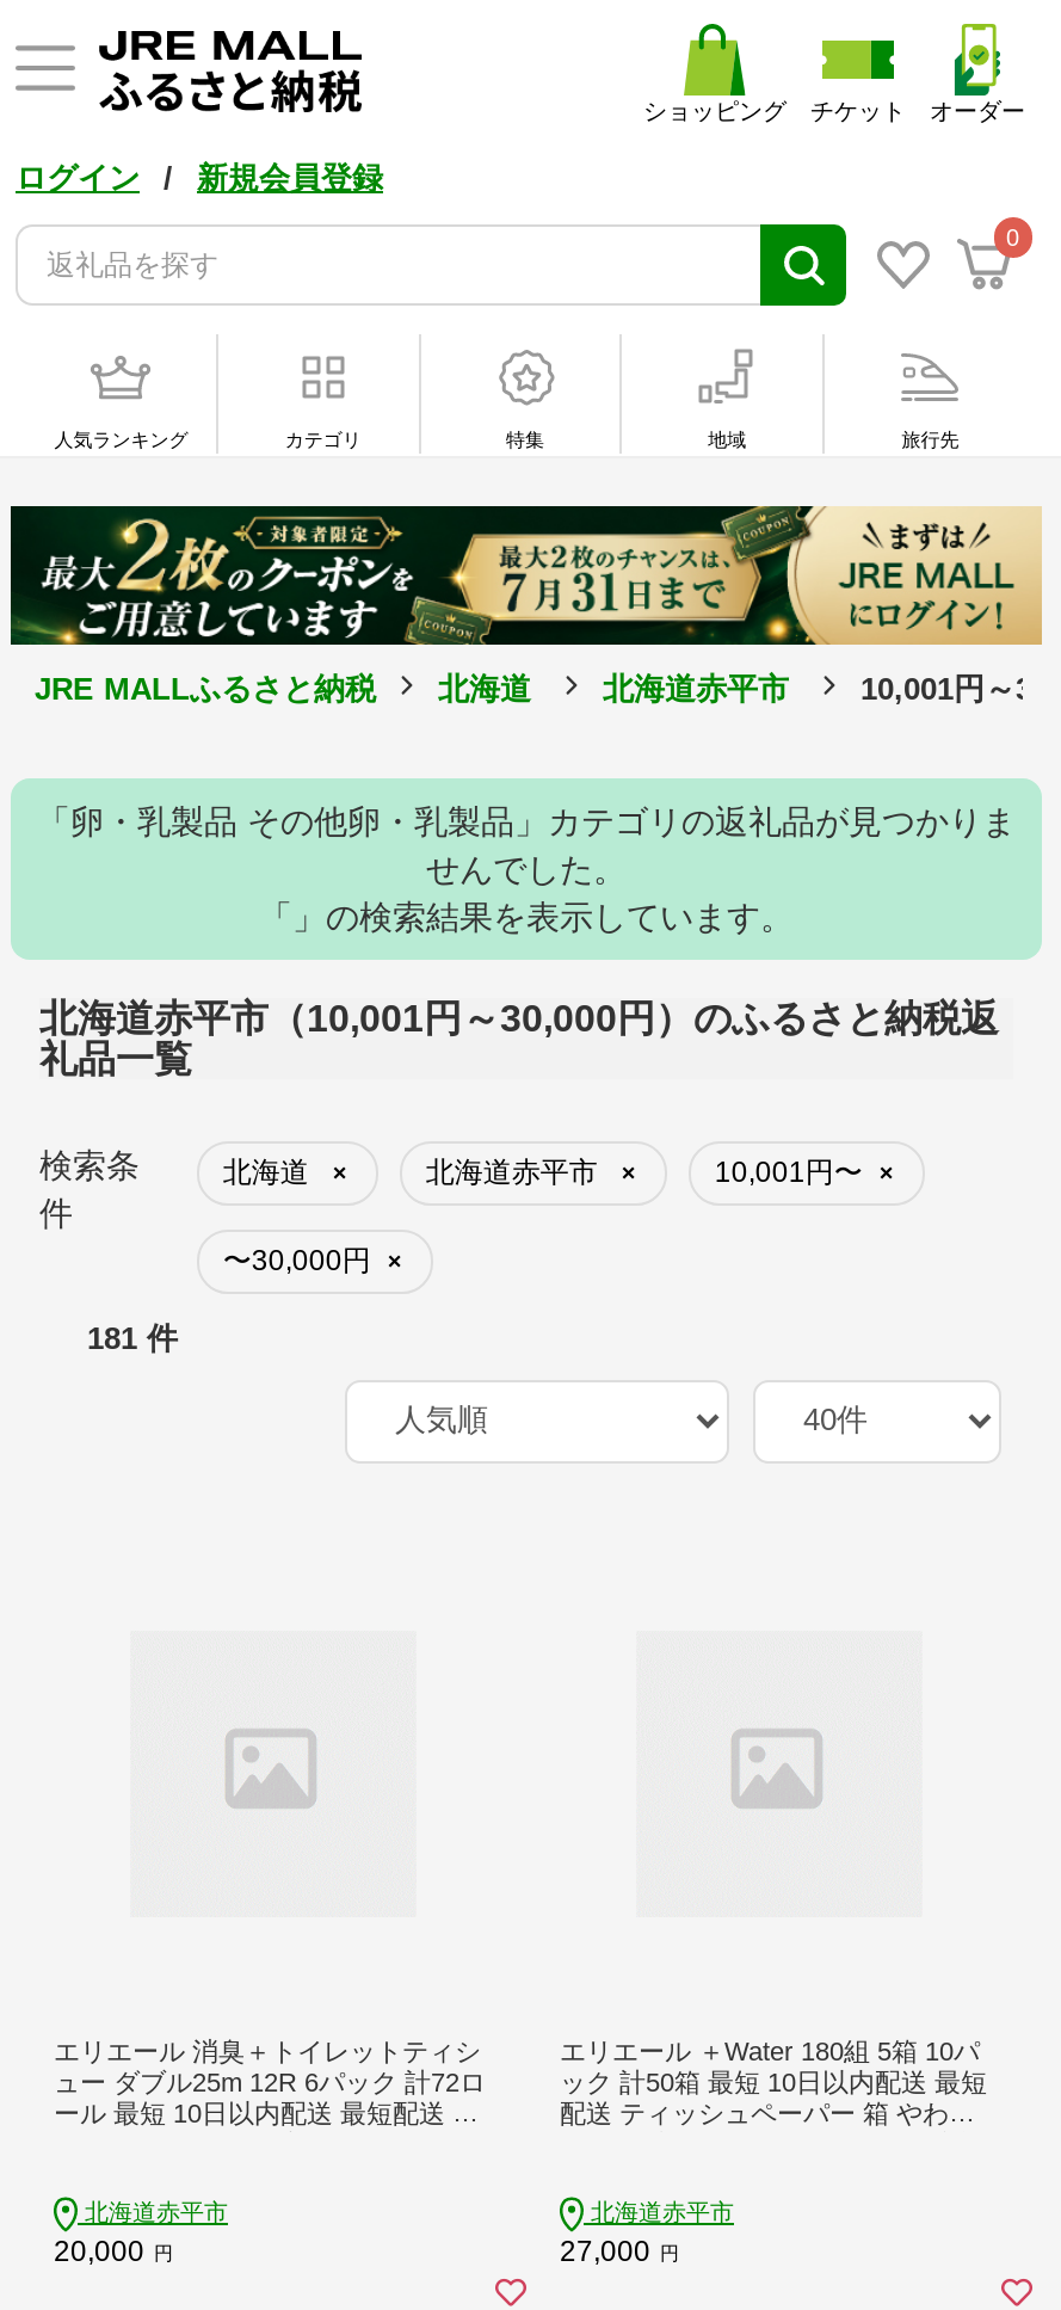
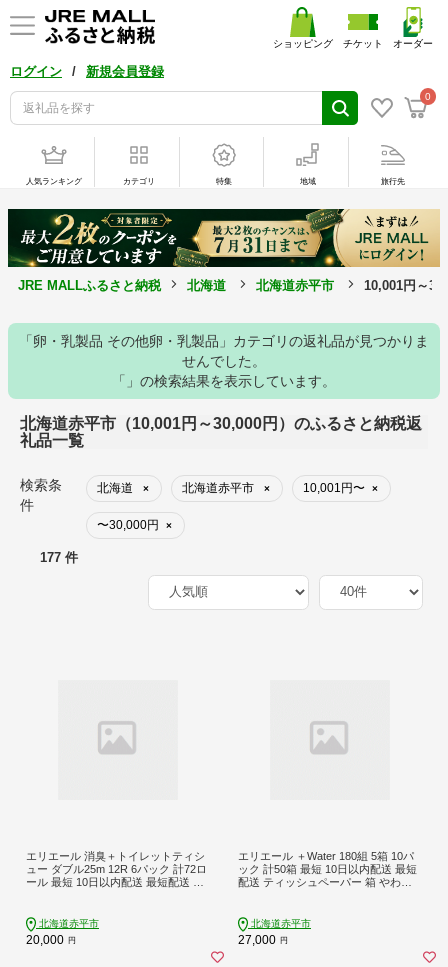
[87,1319,178,1355] 181 件 -> [40,550,78,565] 177 件

